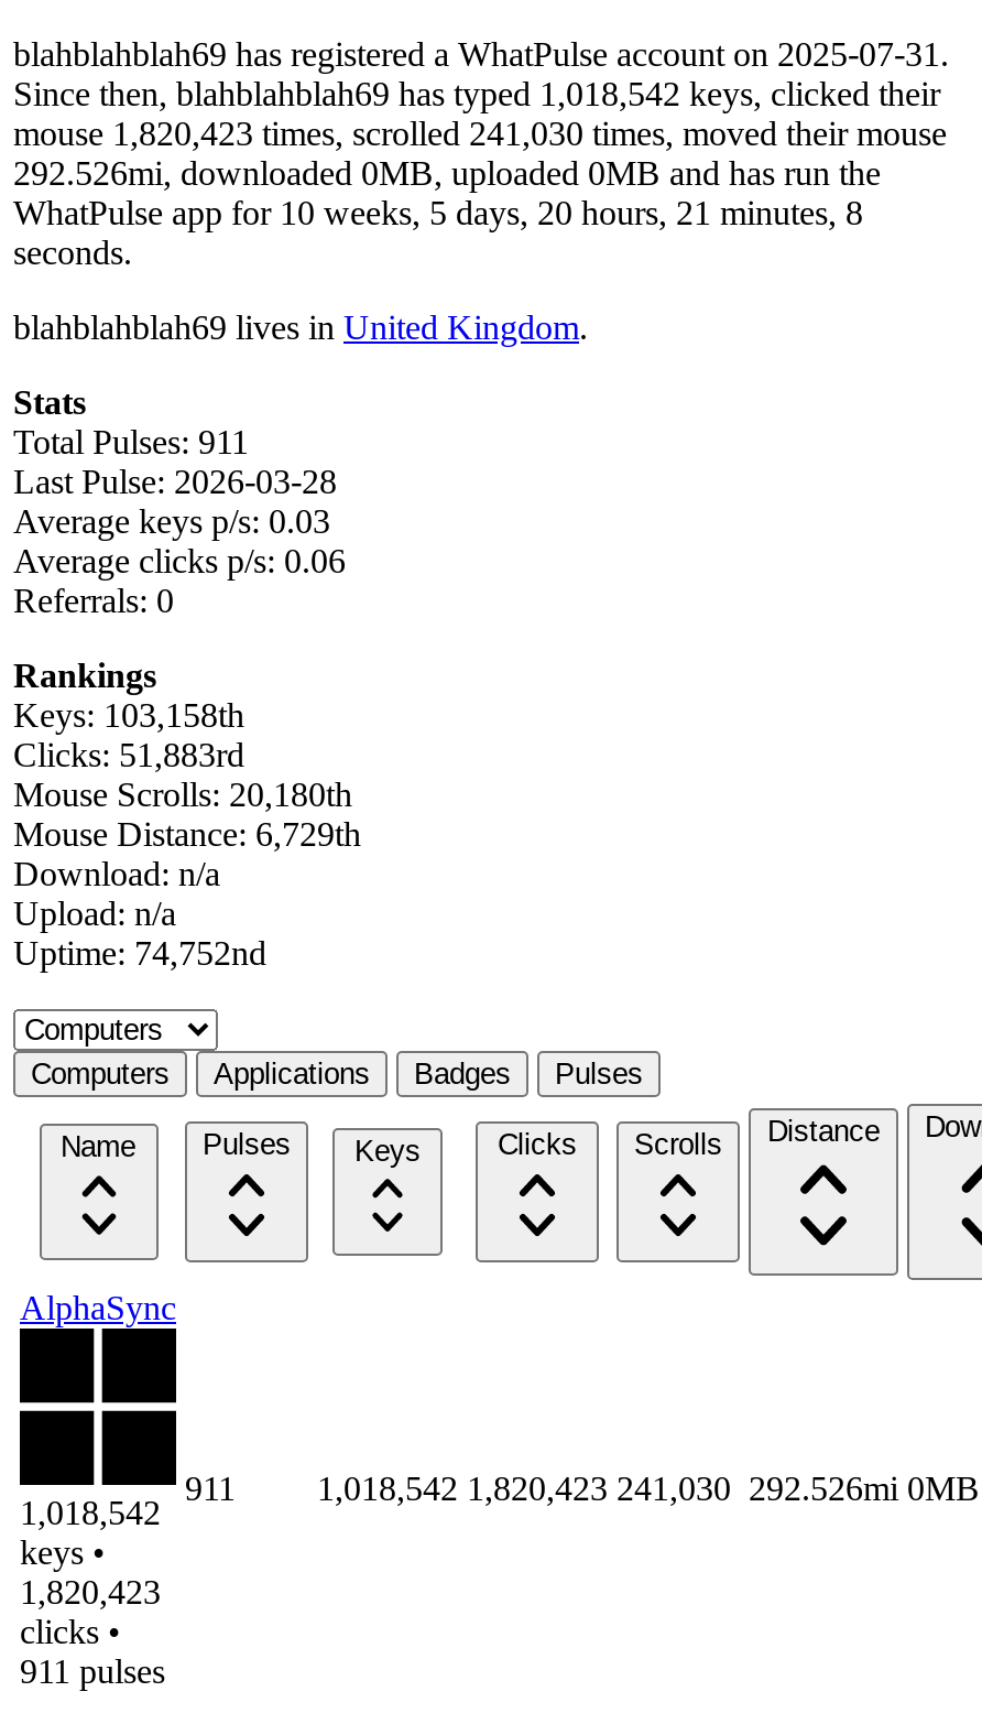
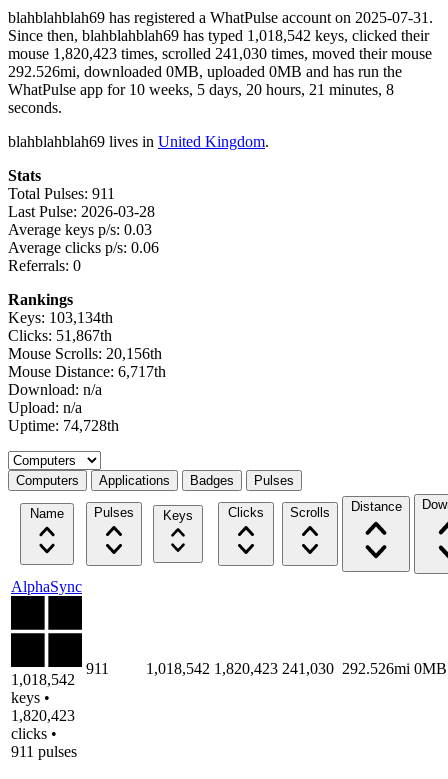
[13,697,244,734] Keys: 103,158th -> [8,309,113,326] Keys: 103,134th
[13,737,244,774] Clicks: 51,883rd -> [8,327,112,344] Clicks: 51,867th
[13,776,352,814] Mouse Scrolls: 20,180th -> [8,345,162,362] Mouse Scrolls: 20,156th
[13,816,361,853] Mouse Distance: 6,729th -> [8,363,166,380] Mouse Distance: 6,717th
[13,935,266,972] Uptime: 74,752nd -> [8,417,119,434] Uptime: 74,728th

